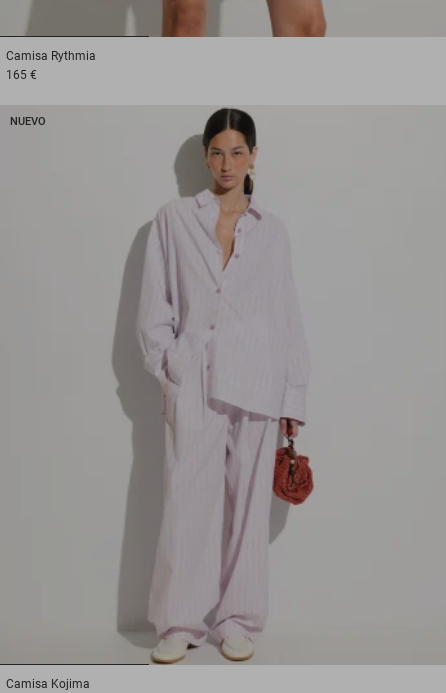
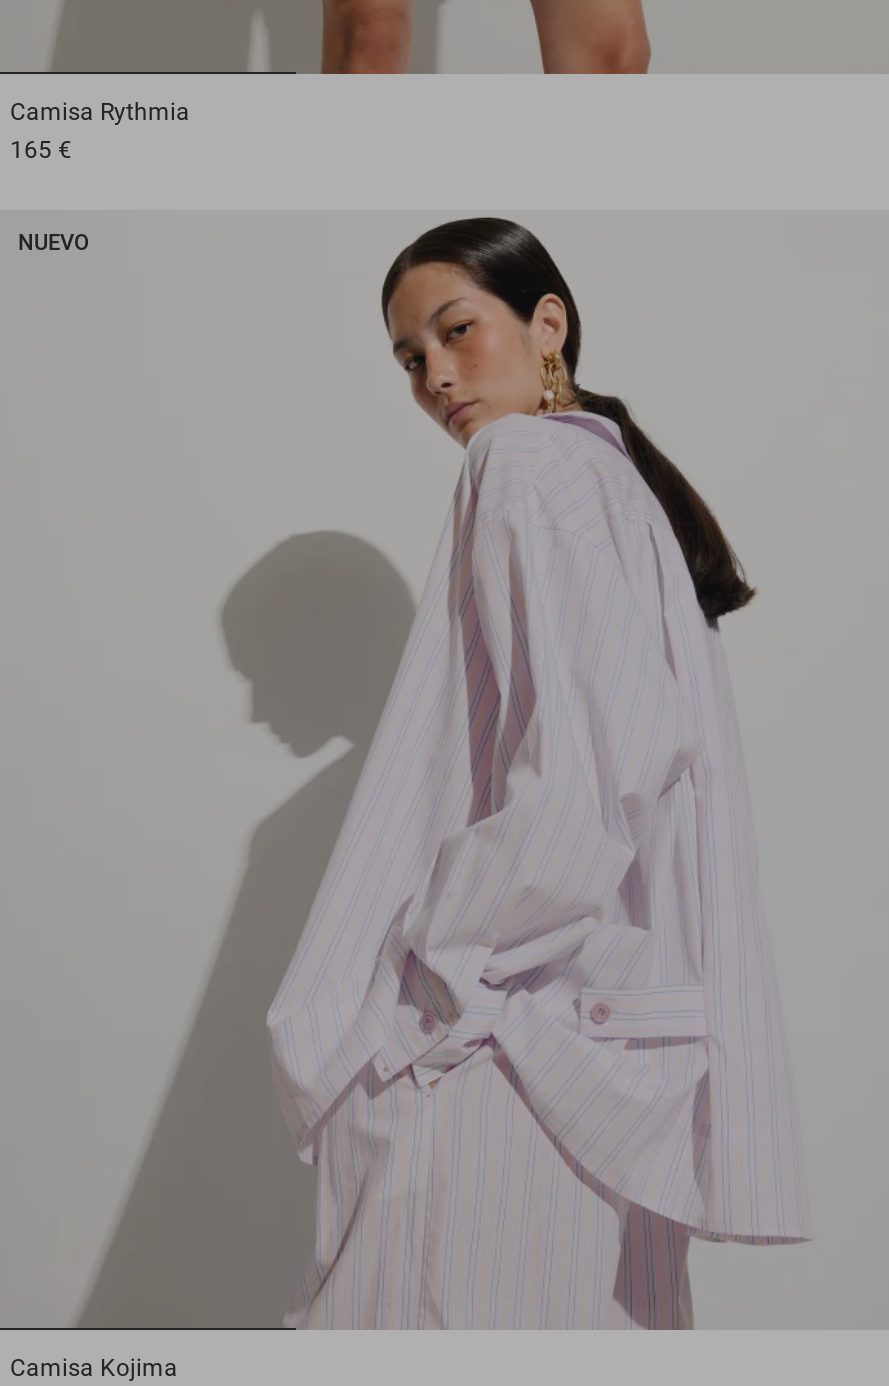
[40,107,402,665] [image] -> [78,216,808,1330] [image]

